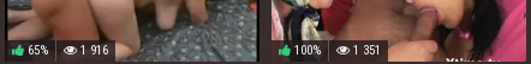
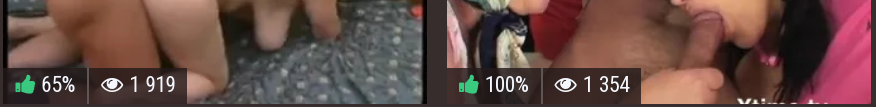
[24,43,108,59] 65% 1 916 -> [35,73,175,99] 65% 1 919
[291,43,381,59] 100% 1 351 -> [479,73,629,99] 100% 1 354

